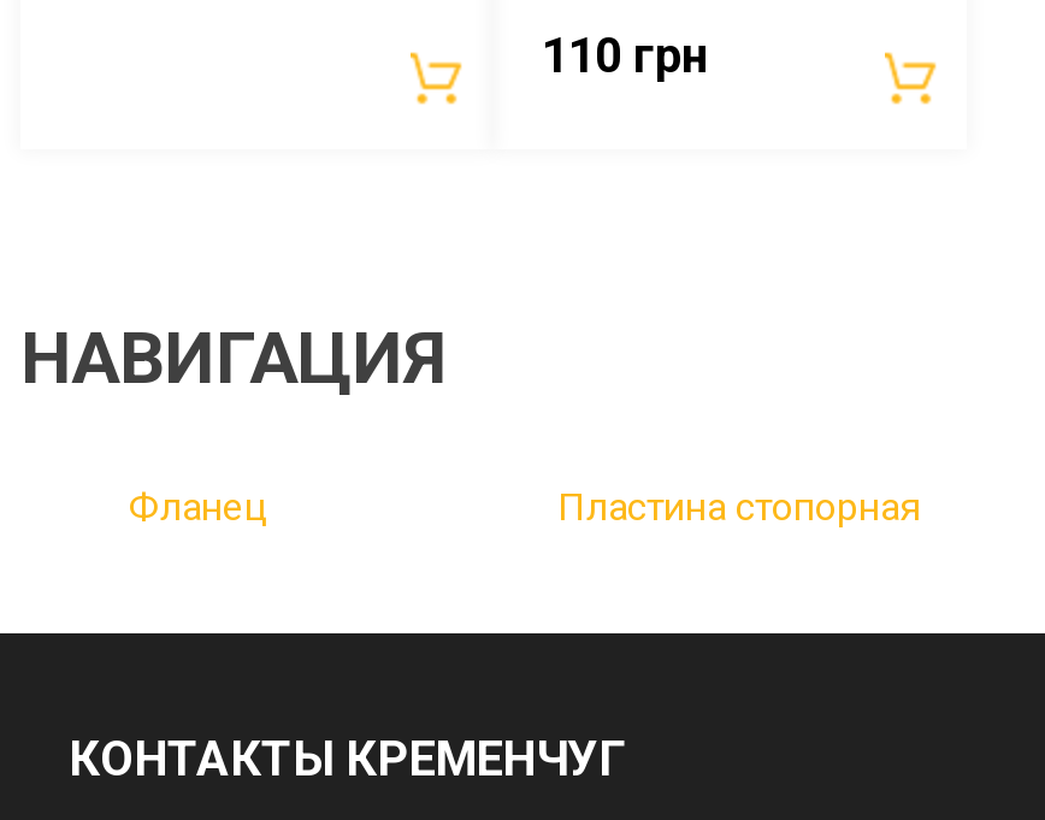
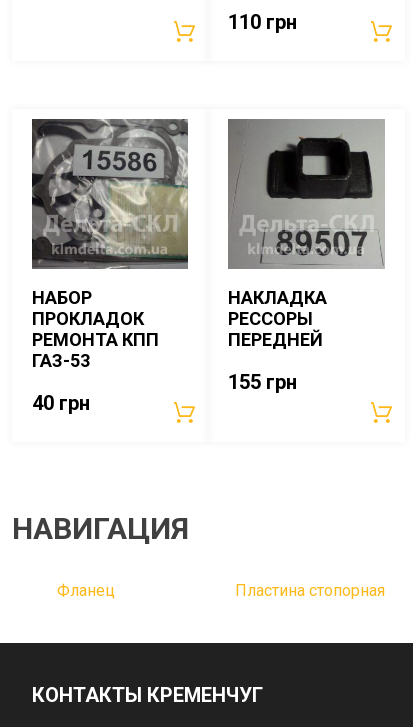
none -> [31,118,189,415] [image] | НАБОР | ПРОКЛАДОК | РЕМОНТА КПП | ГАЗ-53 | 40 грн
none -> [227,118,385,394] [image] | НАКЛАДКА | РЕССОРЫ | ПЕРЕДНЕЙ | 155 грн

